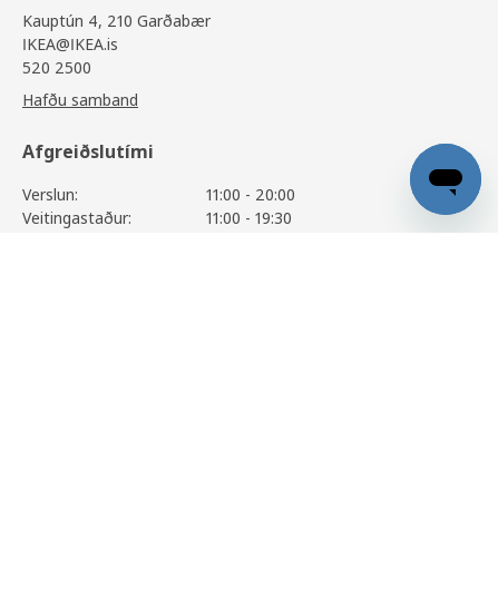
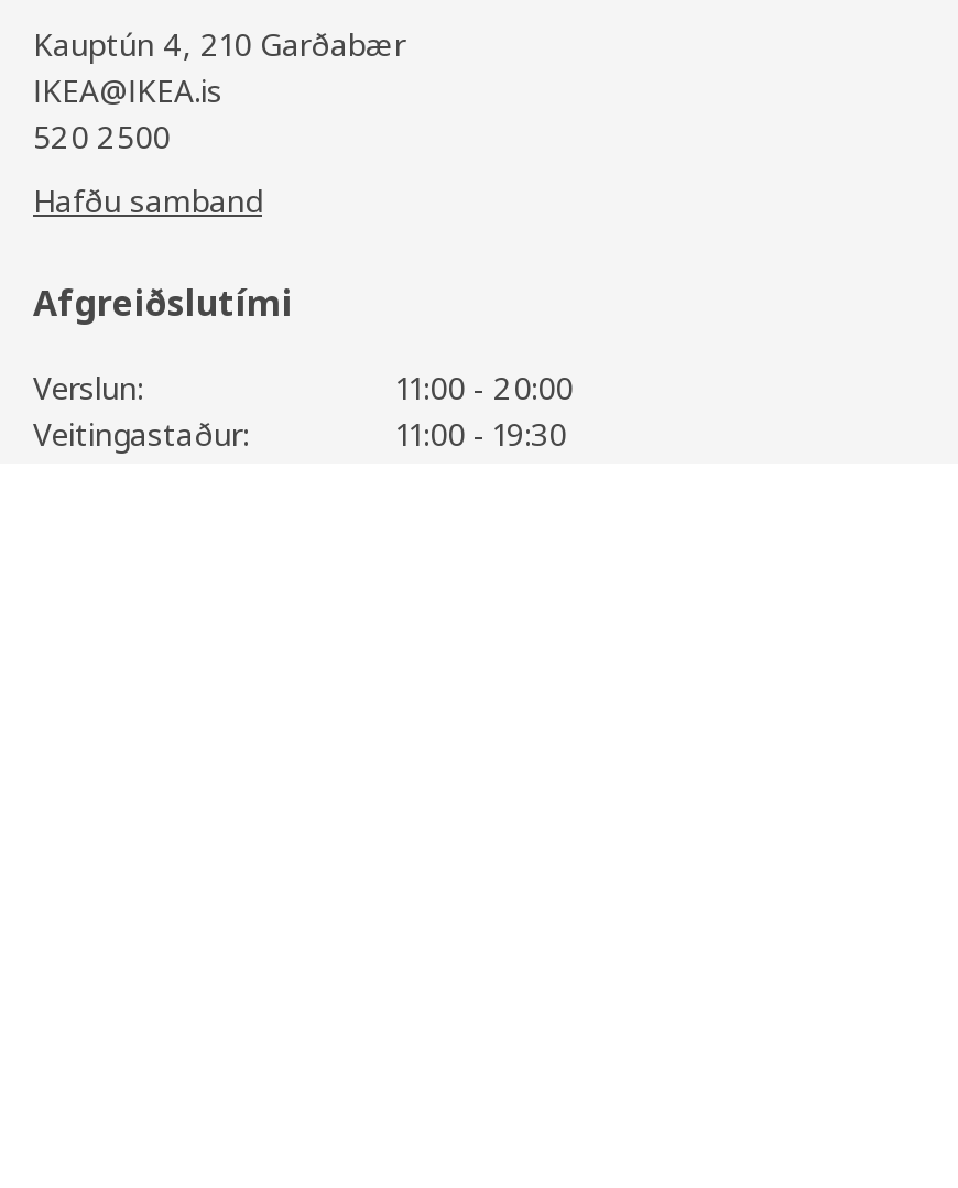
[409,143,482,226] [image] -> none

